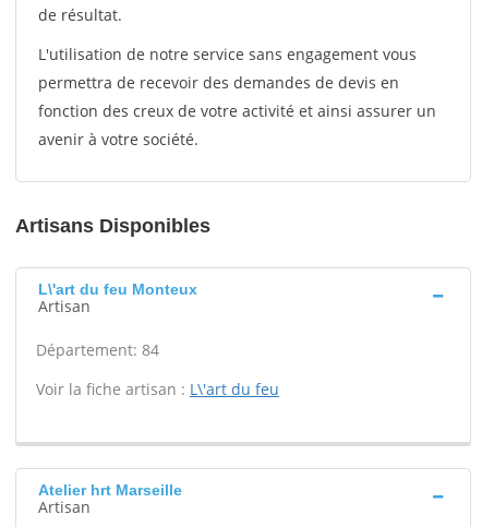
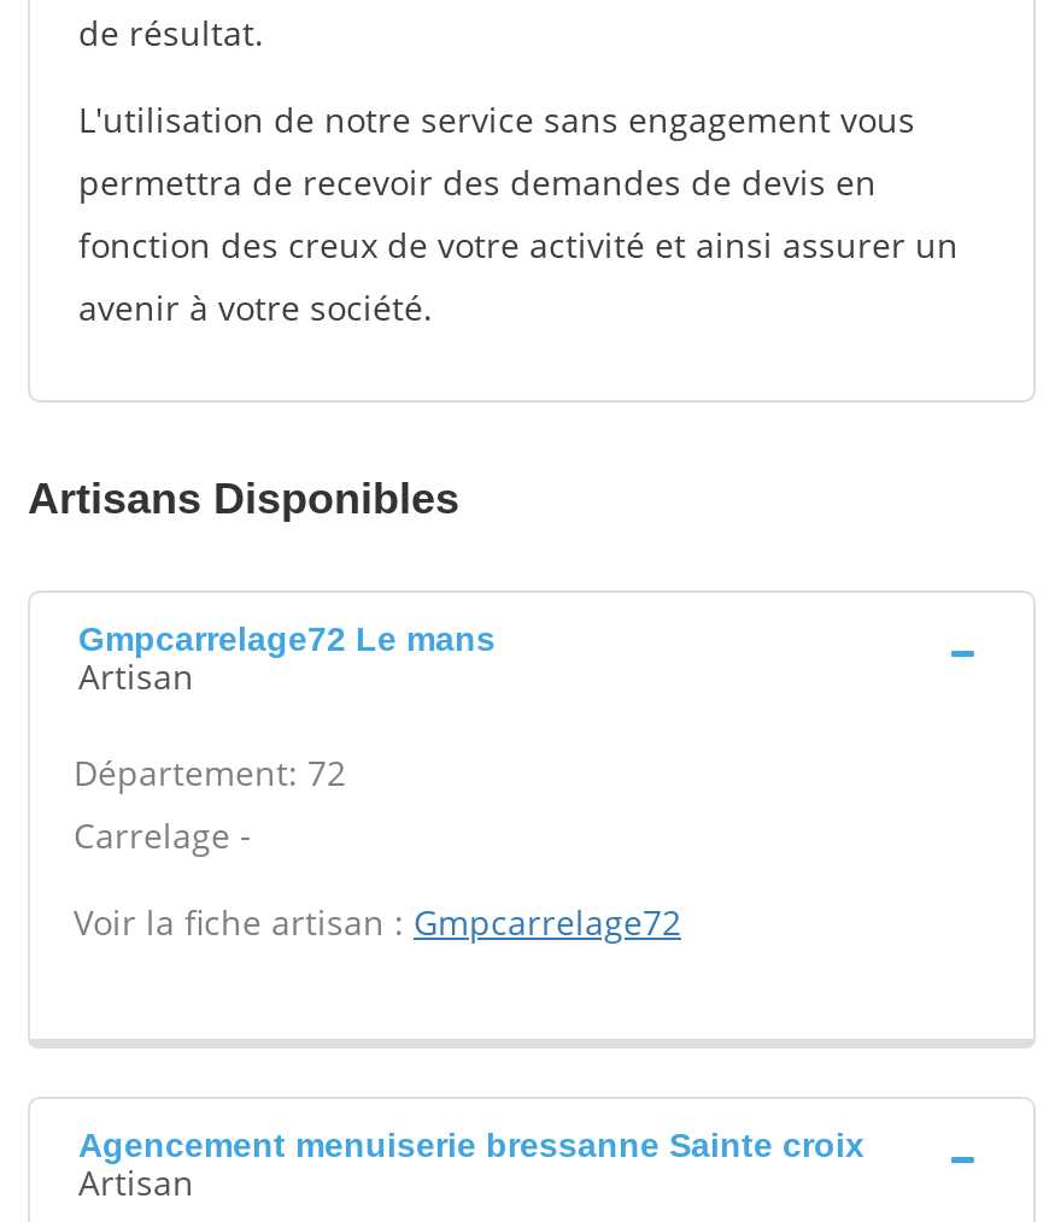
[38,280,197,298] L\'art du feu Monteux -> [78,619,496,658] Gmpcarrelage72 Le mans
[36,339,159,360] Département: 84 -> [74,750,346,858] Département: 72 | Carrelage -
[36,379,279,399] Voir la fiche artisan : L\'art du feu -> [74,899,681,945] Voir la fiche artisan : Gmpcarrelage72
[38,481,182,499] Atelier hrt Marseille -> [78,1126,864,1164] Agencement menuiserie bressanne Sainte croix

